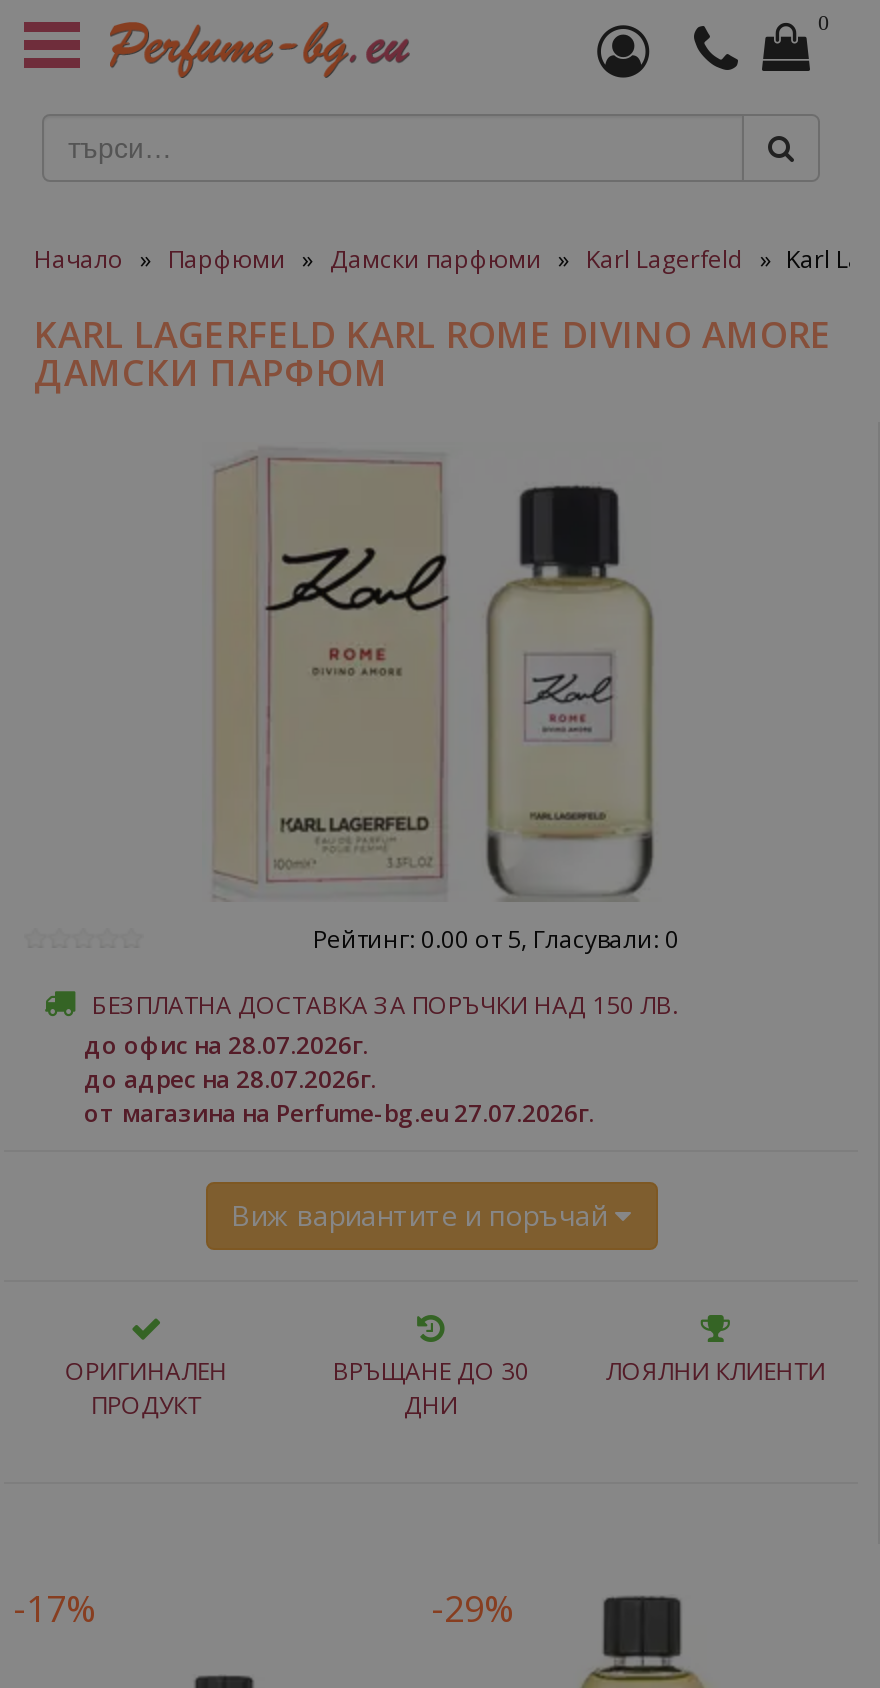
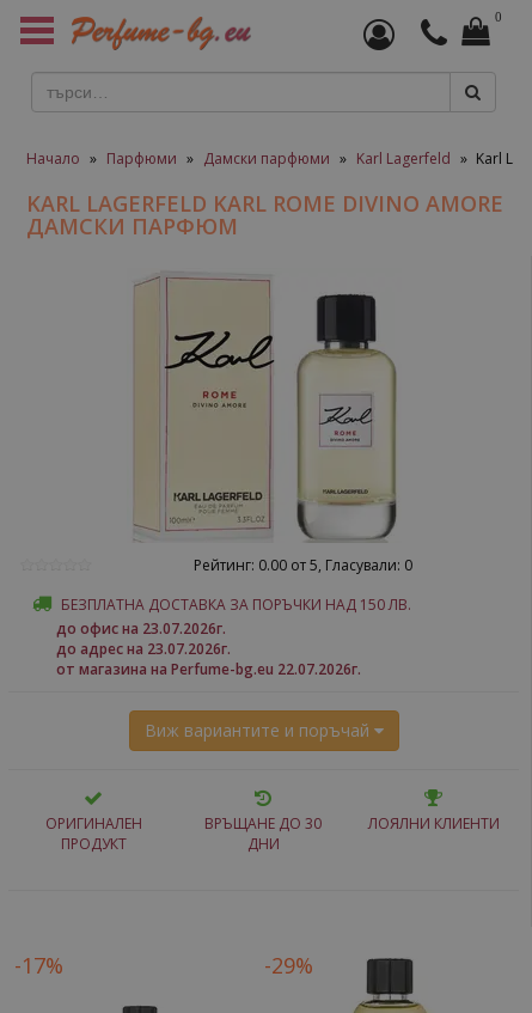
[84,1028,368,1062] до офис на 28.07.2026г. -> [56,618,226,639] до офис на 23.07.2026г.
[84,1062,376,1096] до адрес на 28.07.2026г. -> [56,639,231,659] до адрес на 23.07.2026г.
[84,1096,594,1130] от магазина на Perfume-bg.eu 27.07.2026г. -> [56,659,361,679] от магазина на Perfume-bg.eu 22.07.2026г.

